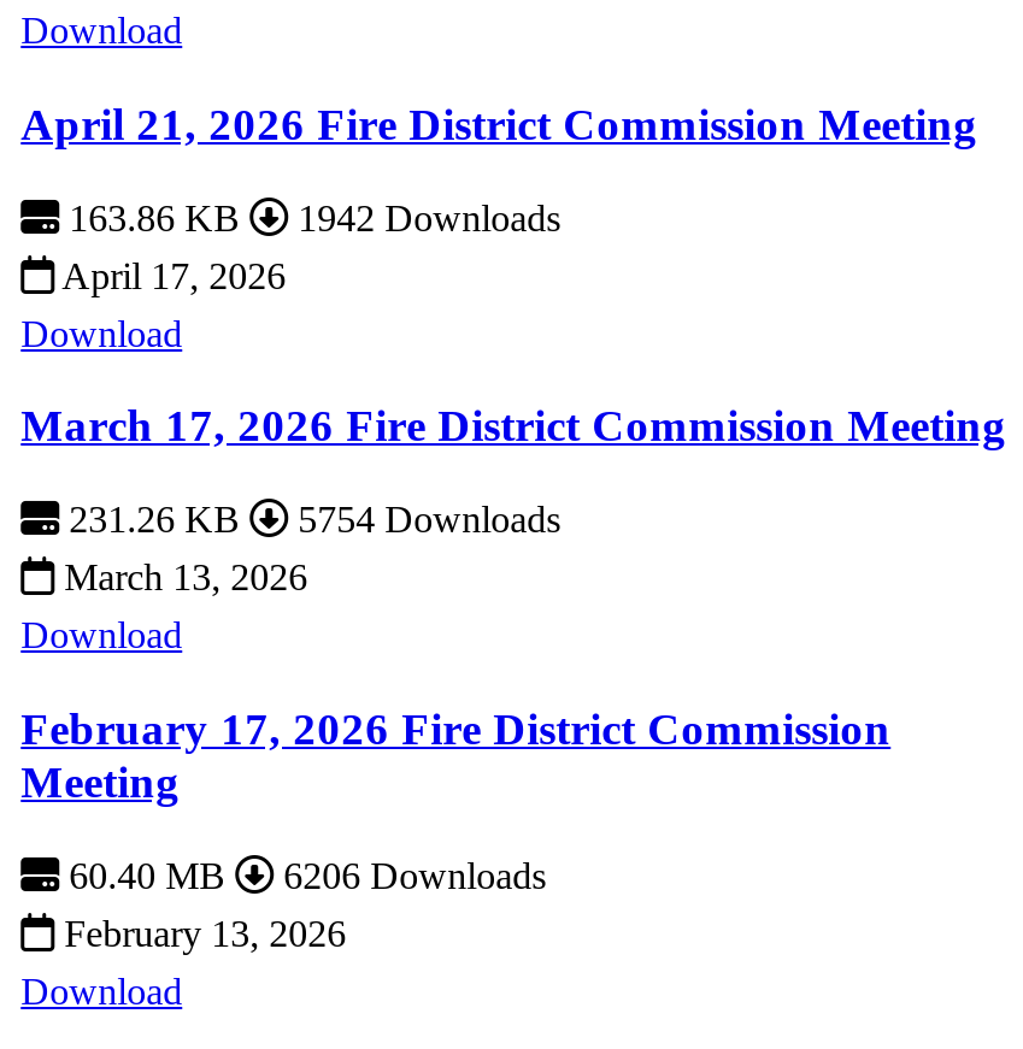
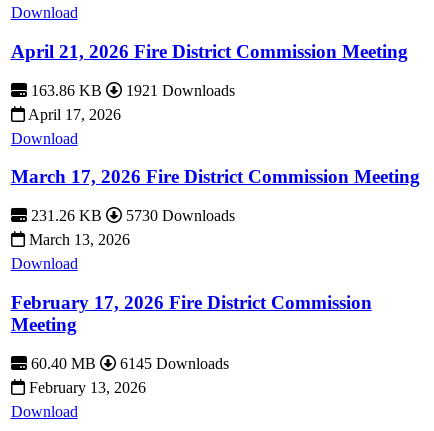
[59,197,561,238] 163.86 KB 1942 Downloads -> [27,82,235,99] 163.86 KB 1921 Downloads
[59,499,561,540] 231.26 KB 5754 Downloads -> [27,207,235,224] 231.26 KB 5730 Downloads
[59,854,546,895] 60.40 MB 6206 Downloads -> [27,355,229,372] 60.40 MB 6145 Downloads

